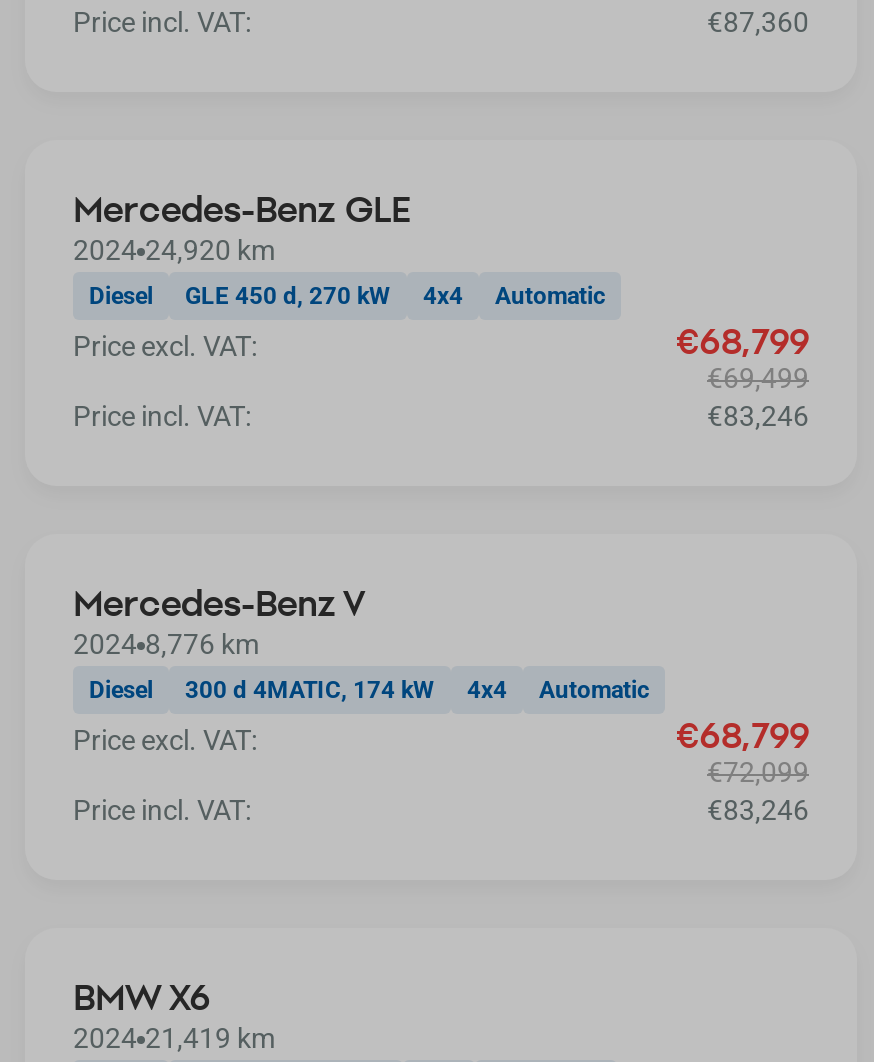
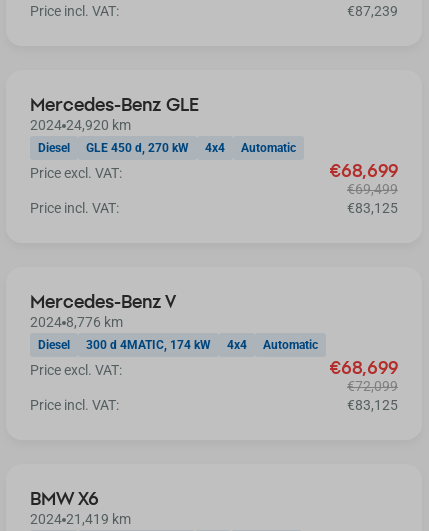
[707,6,809,38] €87,360 -> [347,3,398,19] €87,239
[677,316,809,364] €68,799 -> [330,158,398,182] €68,699
[707,400,809,432] €83,246 -> [347,200,398,216] €83,125
[677,710,809,758] €68,799 -> [330,355,398,379] €68,699
[707,794,809,826] €83,246 -> [347,397,398,413] €83,125

